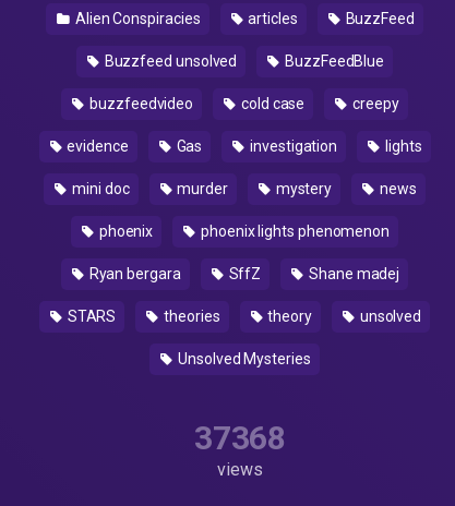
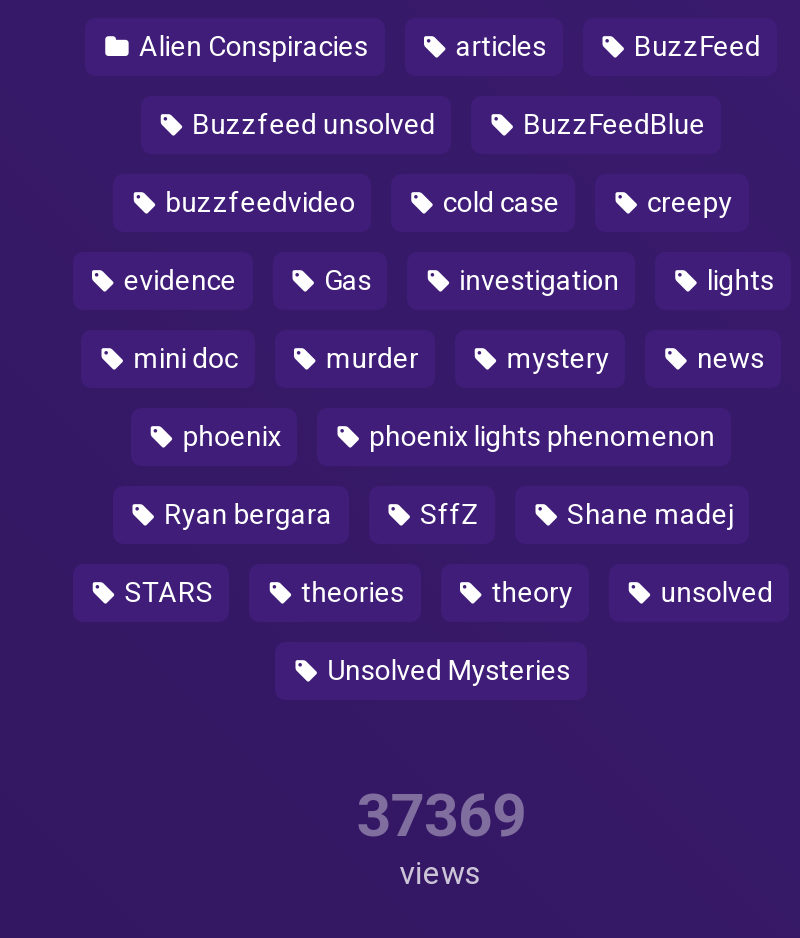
[194,419,286,457] 37368 -> [356,780,526,850] 37369

